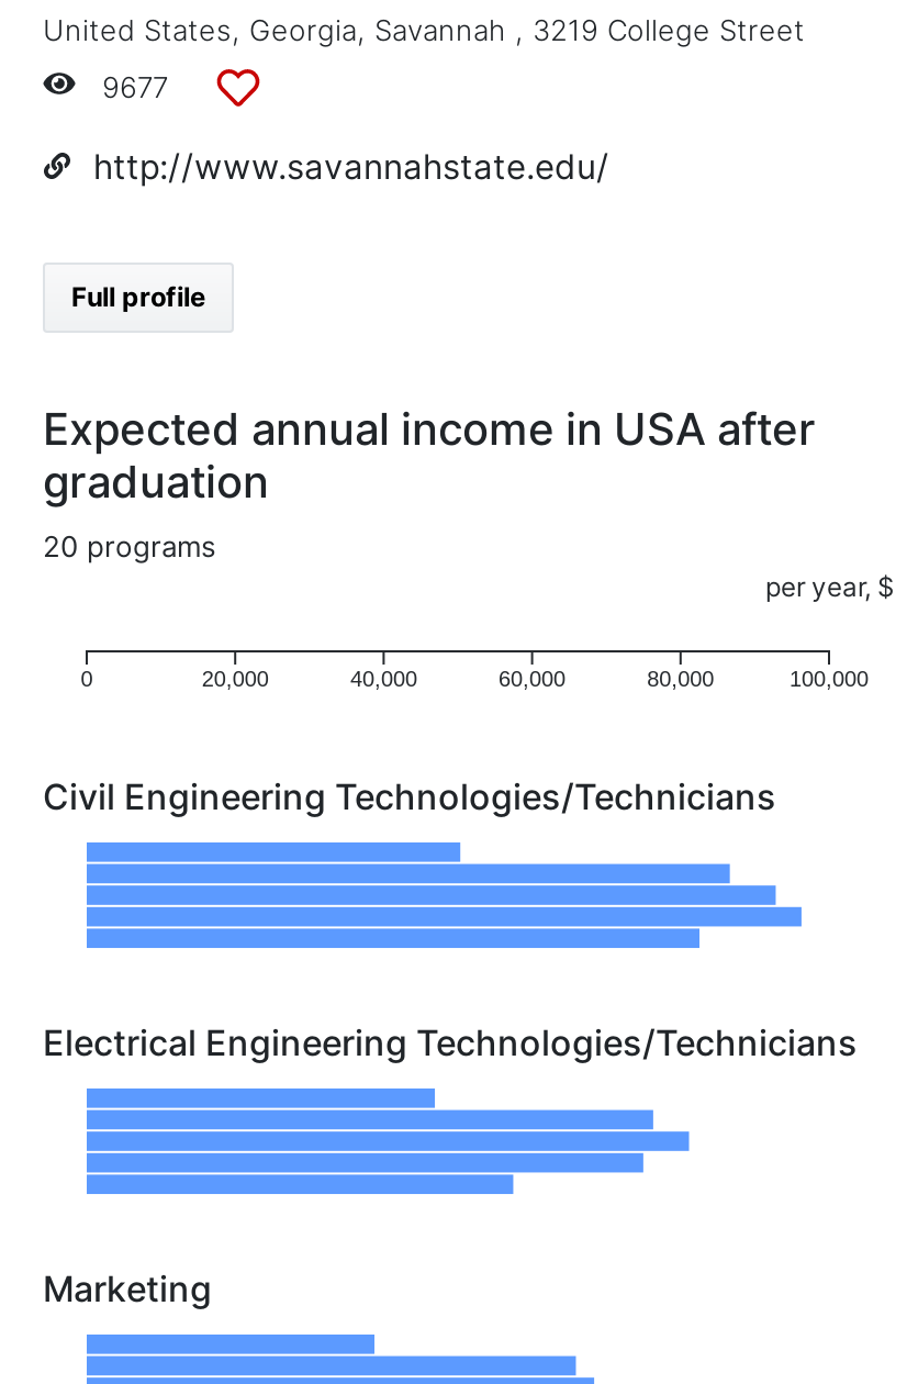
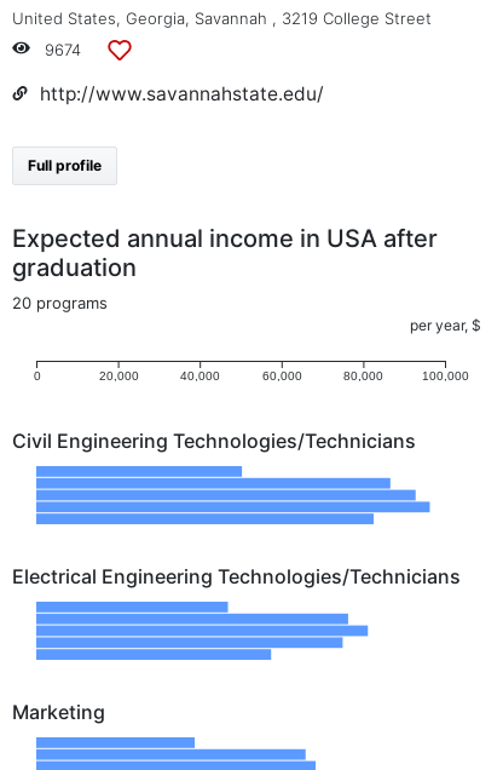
[102,68,168,103] 9677 -> [45,39,81,59] 9674

